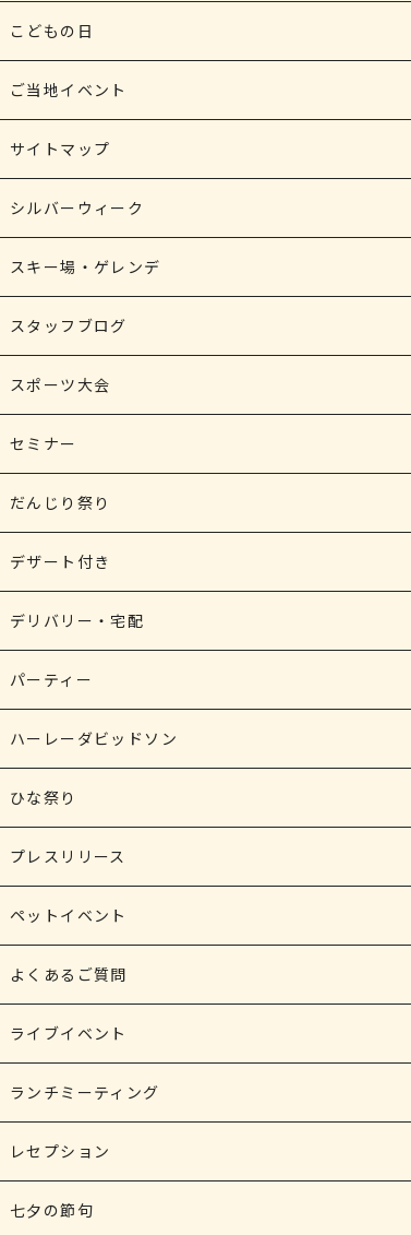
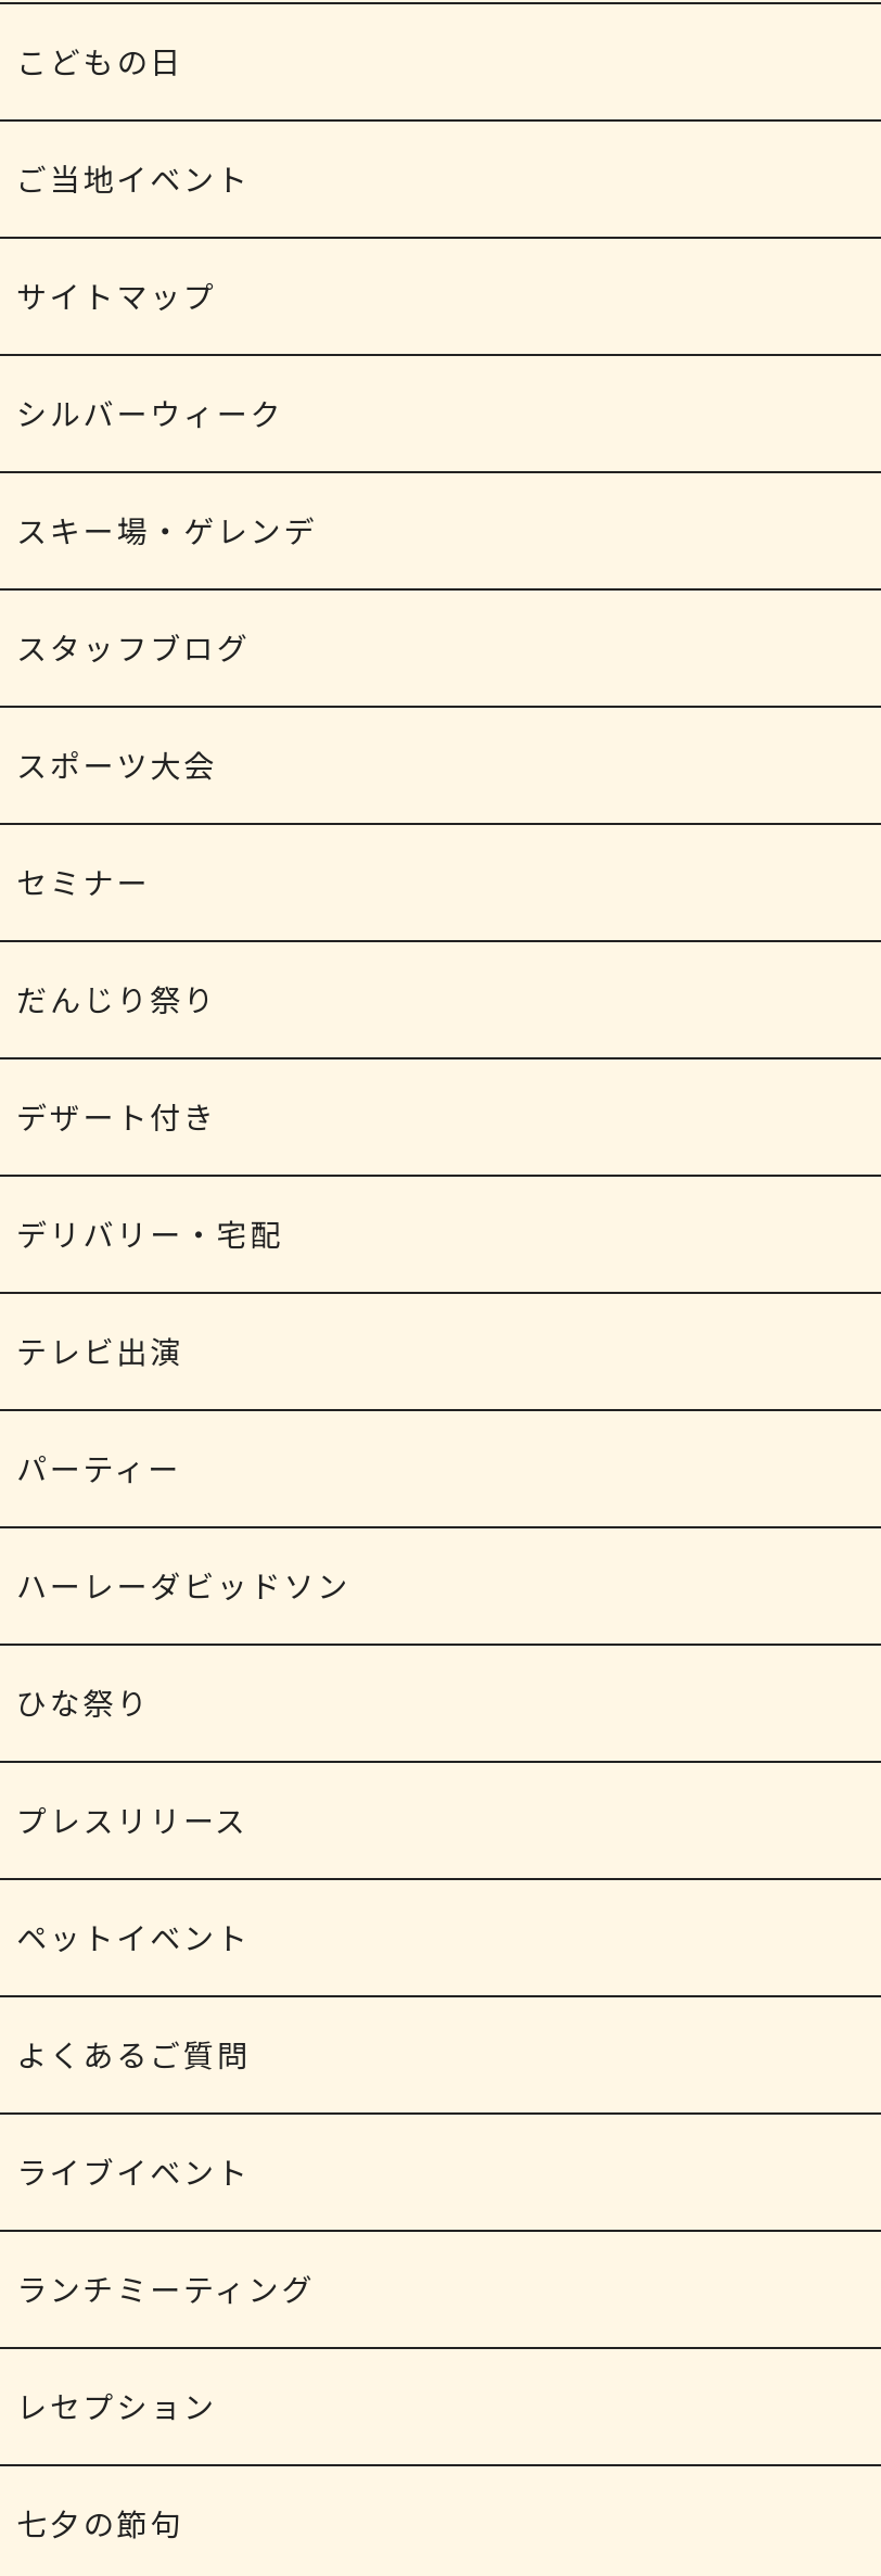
none -> [16,1328,183,1372] テレビ出演

